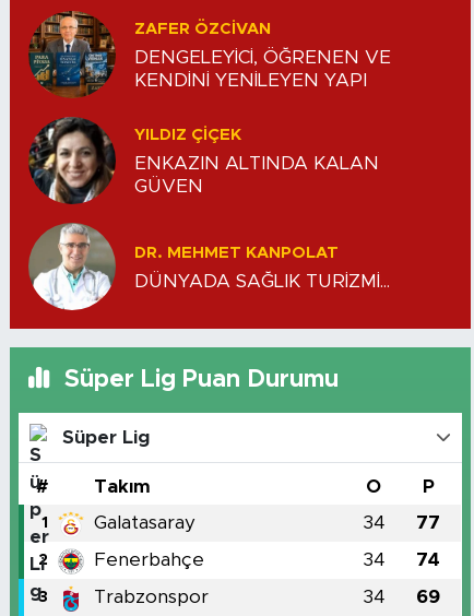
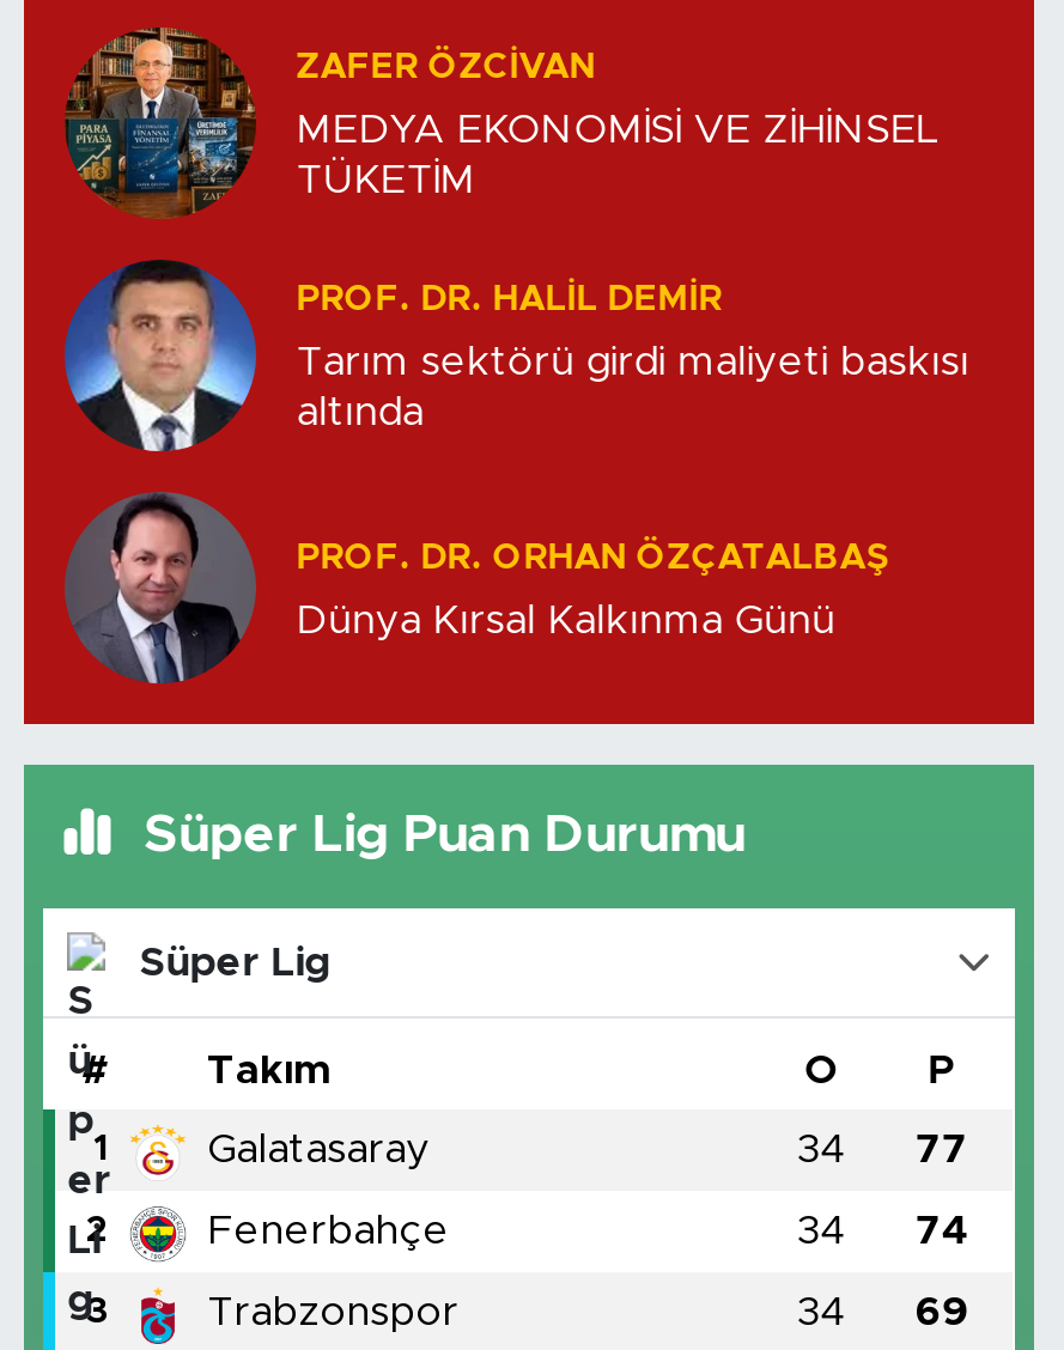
[134,48,391,90] DENGELEYİCİ, ÖĞRENEN VE | KENDİNİ YENİLEYEN YAPI -> [296,110,938,201] MEDYA EKONOMİSİ VE ZİHİNSEL | TÜKETİM
[28,117,241,205] [image] | YILDIZ ÇİÇEK -> [62,260,722,454] [image] | PROF. DR. HALIL DEMIR
[134,154,379,196] ENKAZIN ALTINDA KALAN | GÜVEN -> [296,342,969,433] Tarım sektörü girdi maliyeti baskısı | altında
[29,223,338,311] [image] | DR. MEHMET KANPOLAT -> [67,492,890,686] [image] | PROF. DR. ORHAN ÖZÇATALBAŞ
[134,272,390,290] DÜNYADA SAĞLIK TURİZMİ... -> [296,599,835,640] Dünya Kırsal Kalkınma Günü

